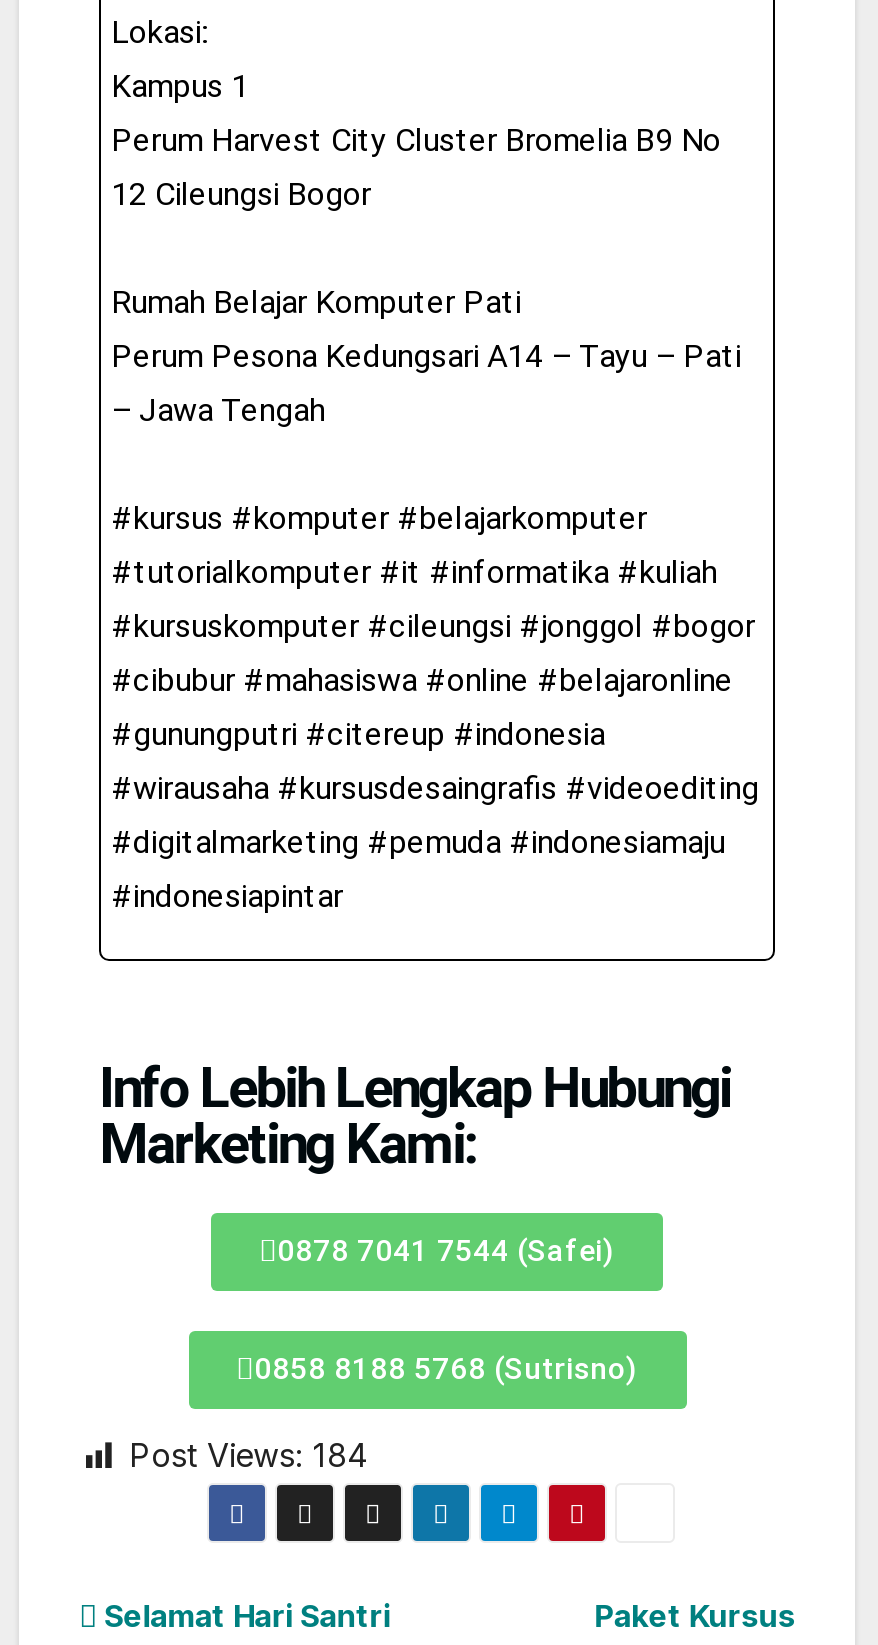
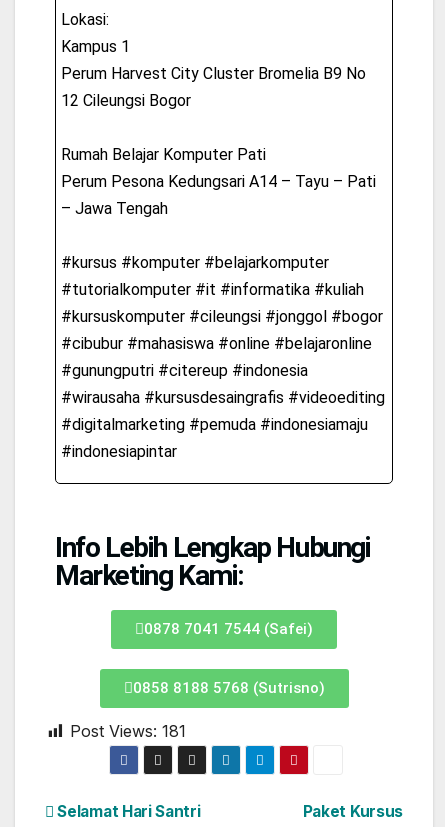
[129,1435,369,1475] Post Views: 184 -> [70,721,186,741] Post Views: 181

